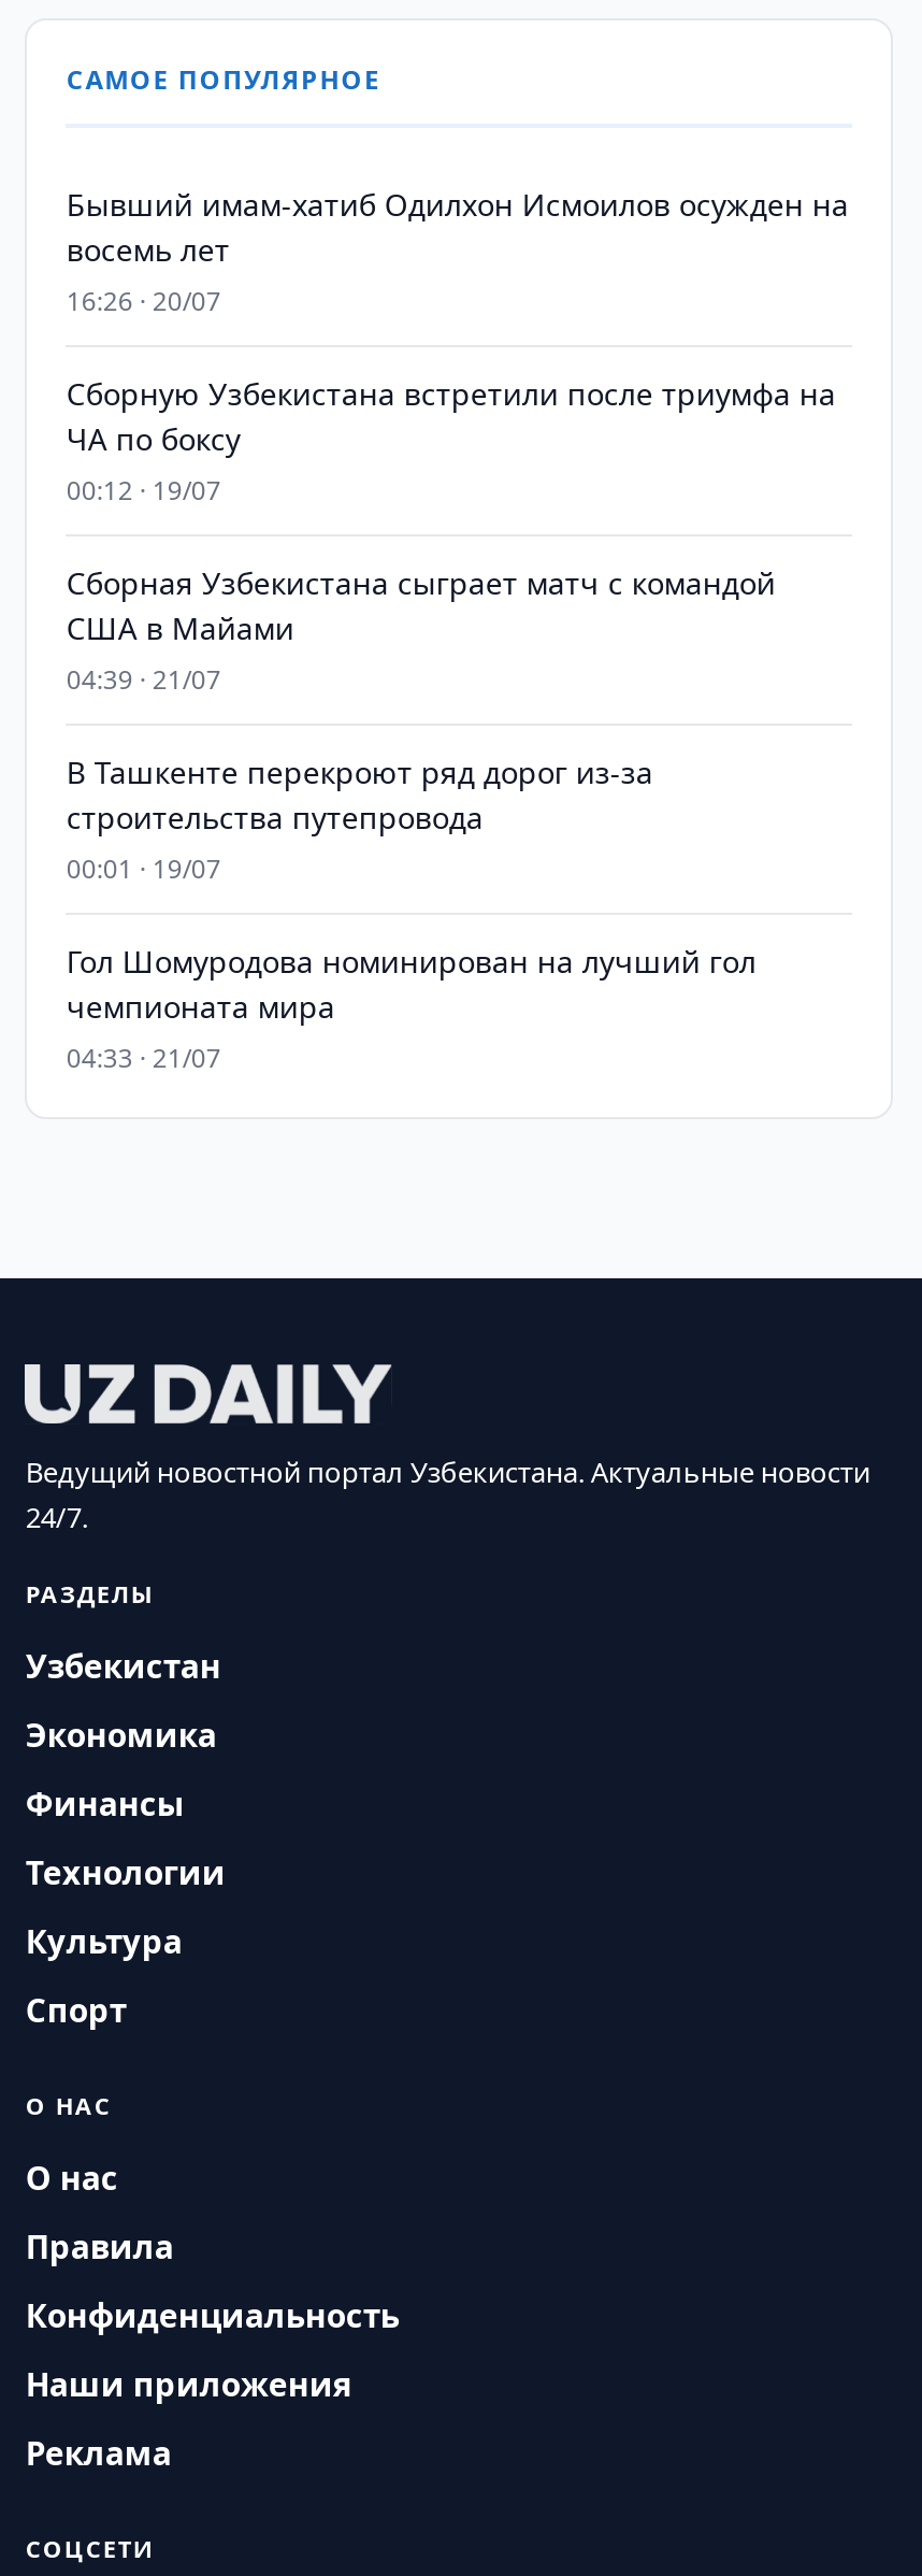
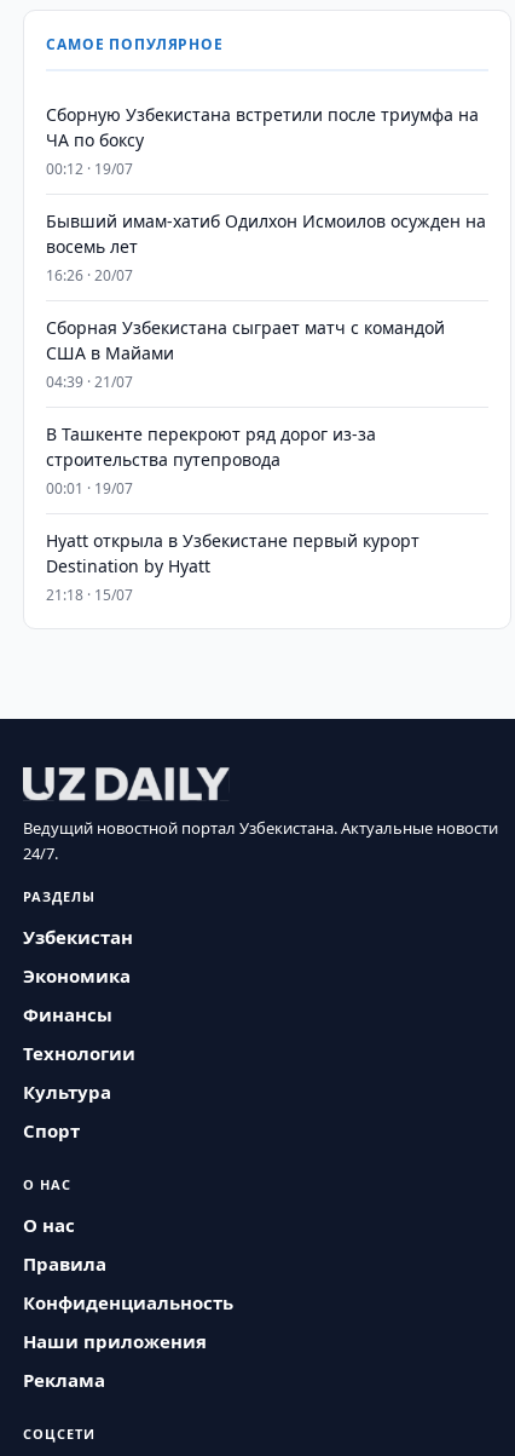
moved [66,184,849,319] -> [46,209,486,286]: Бывший имам-хатиб Одилхон Исмоилов осужден на | восемь лет | 16:26 · 20/07
moved [66,373,836,509] -> [46,103,479,179]: Сборную Узбекистана встретили после триумфа на | ЧА по боксу | 00:12 · 19/07
[66,941,756,1076] Гол Шомуродова номинирован на лучший гол | чемпионата мира | 04:33 · 21/07 -> [46,529,420,605] Hyatt открыла в Узбекистане первый курорт | Destination by Hyatt | 21:18 · 15/07

